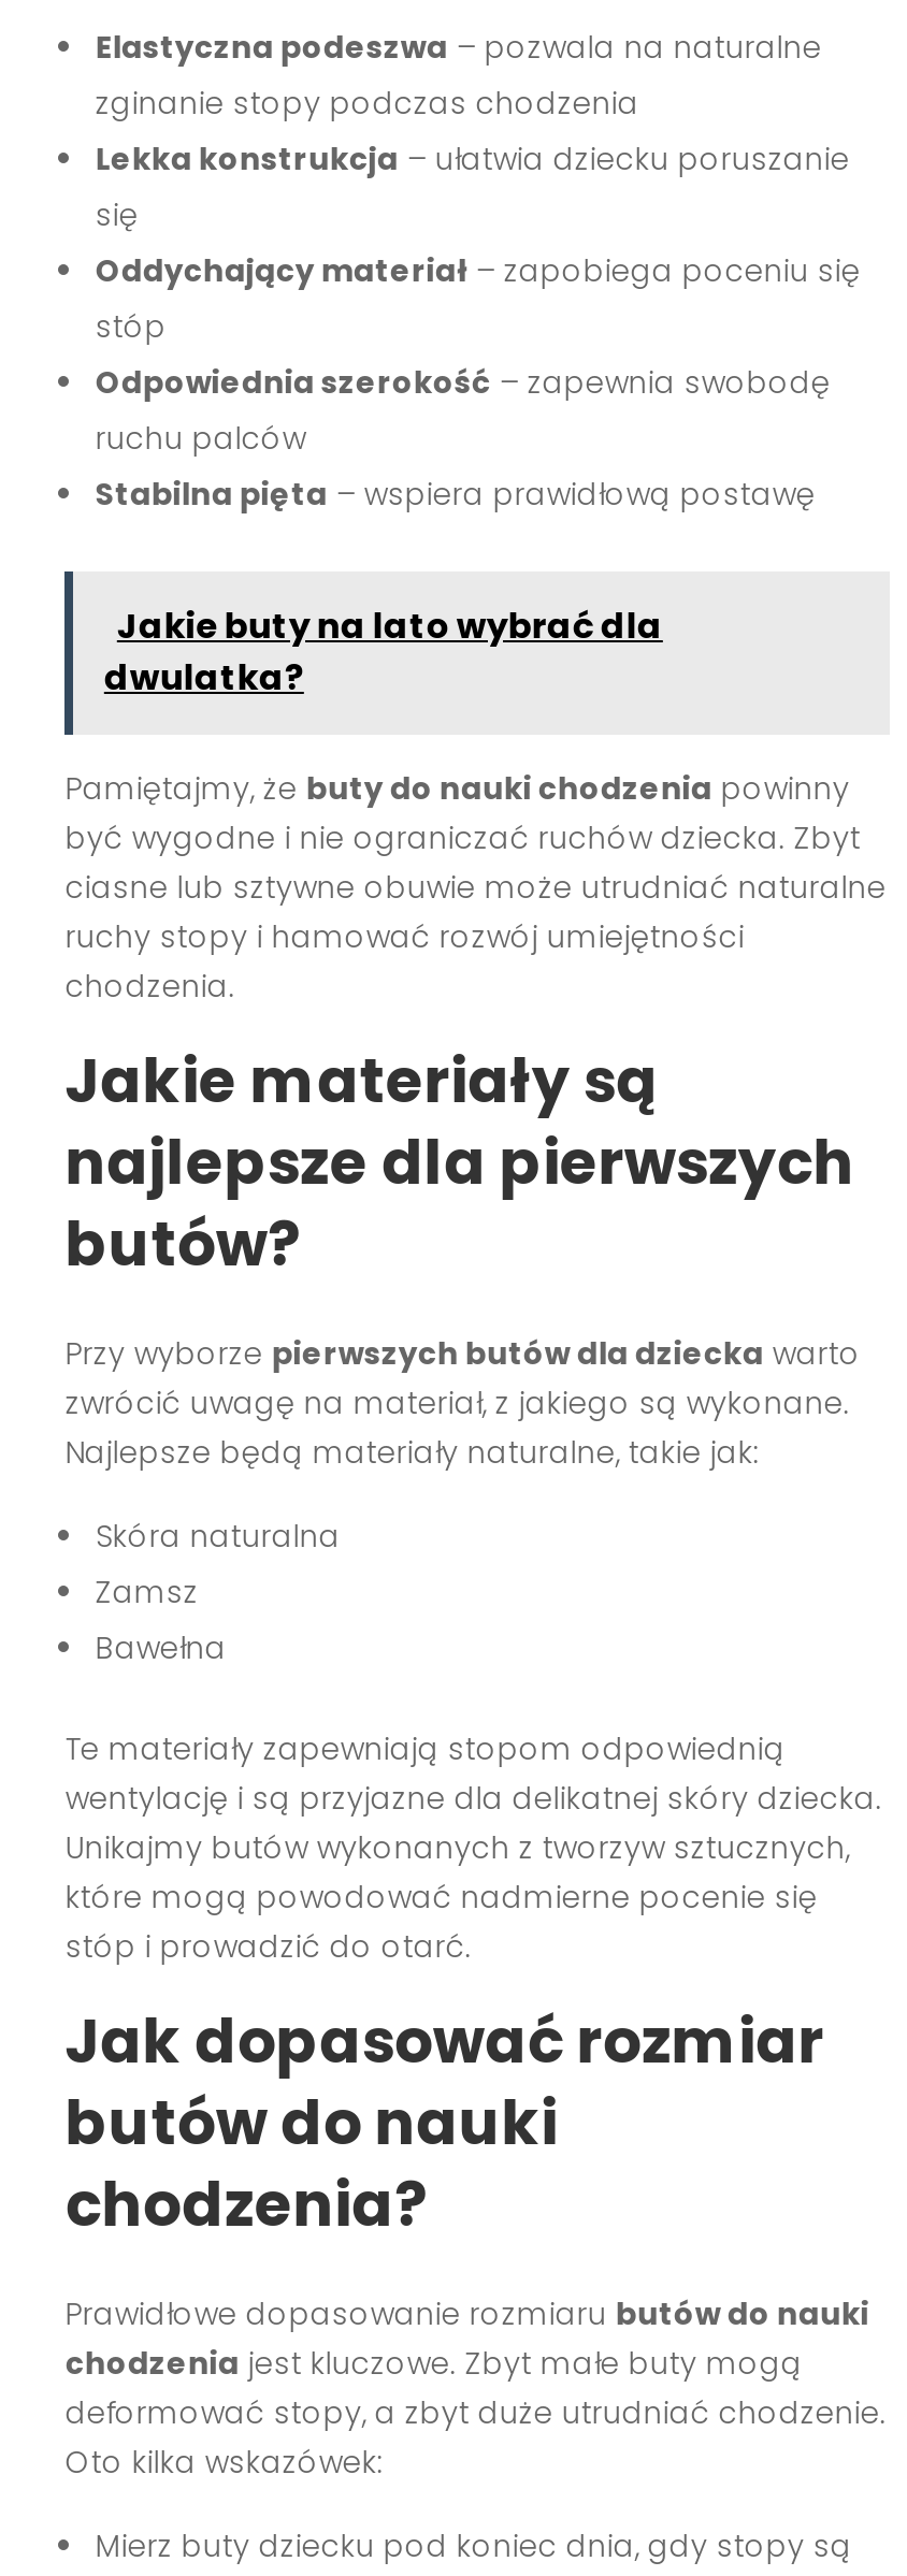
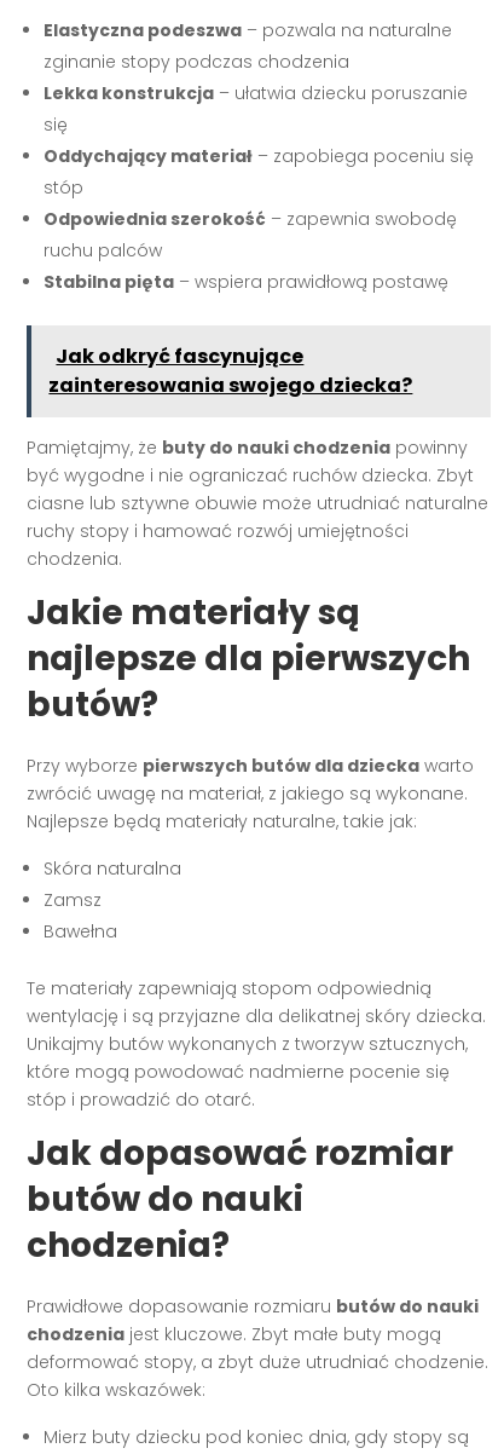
[104,601,663,702] Jakie buty na lato wybrać dla | dwulatka? -> [49,342,413,399] Jak odkryć fascynujące | zainteresowania swojego dziecka?

